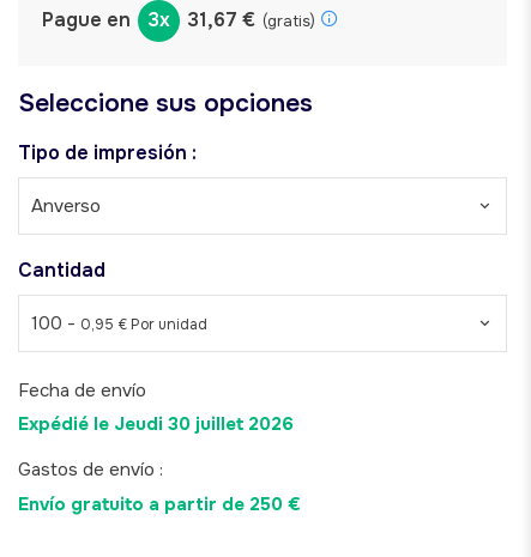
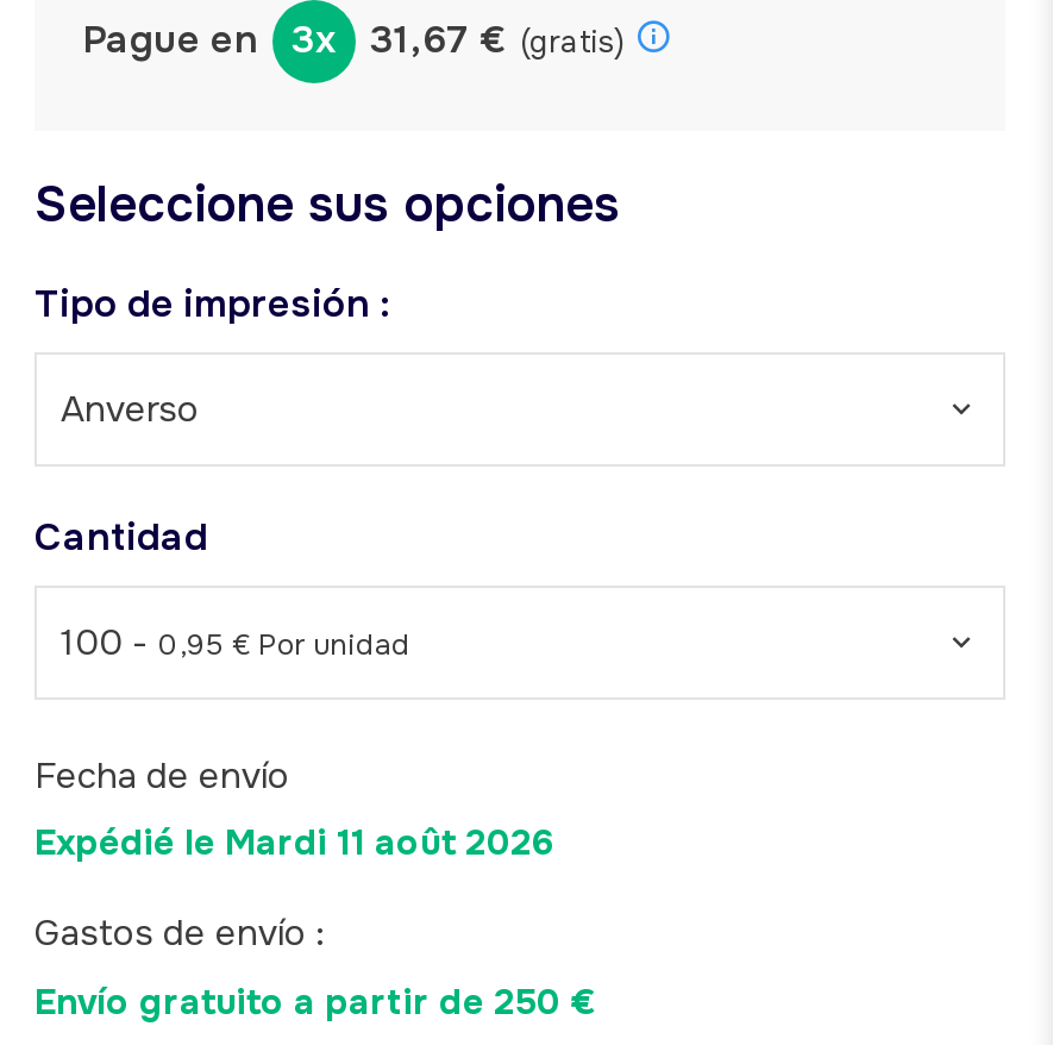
[18,412,294,436] Expédié le Jeudi 30 juillet 2026 -> [35,818,556,866] Expédié le Mardi 11 août 2026

